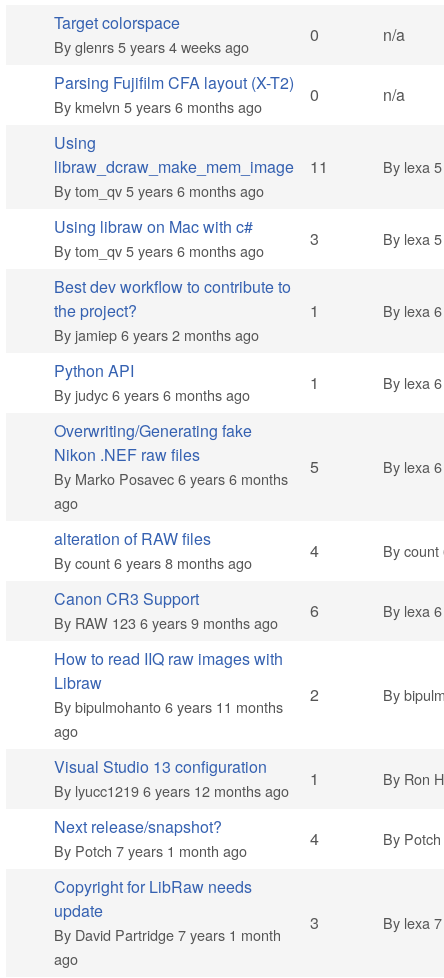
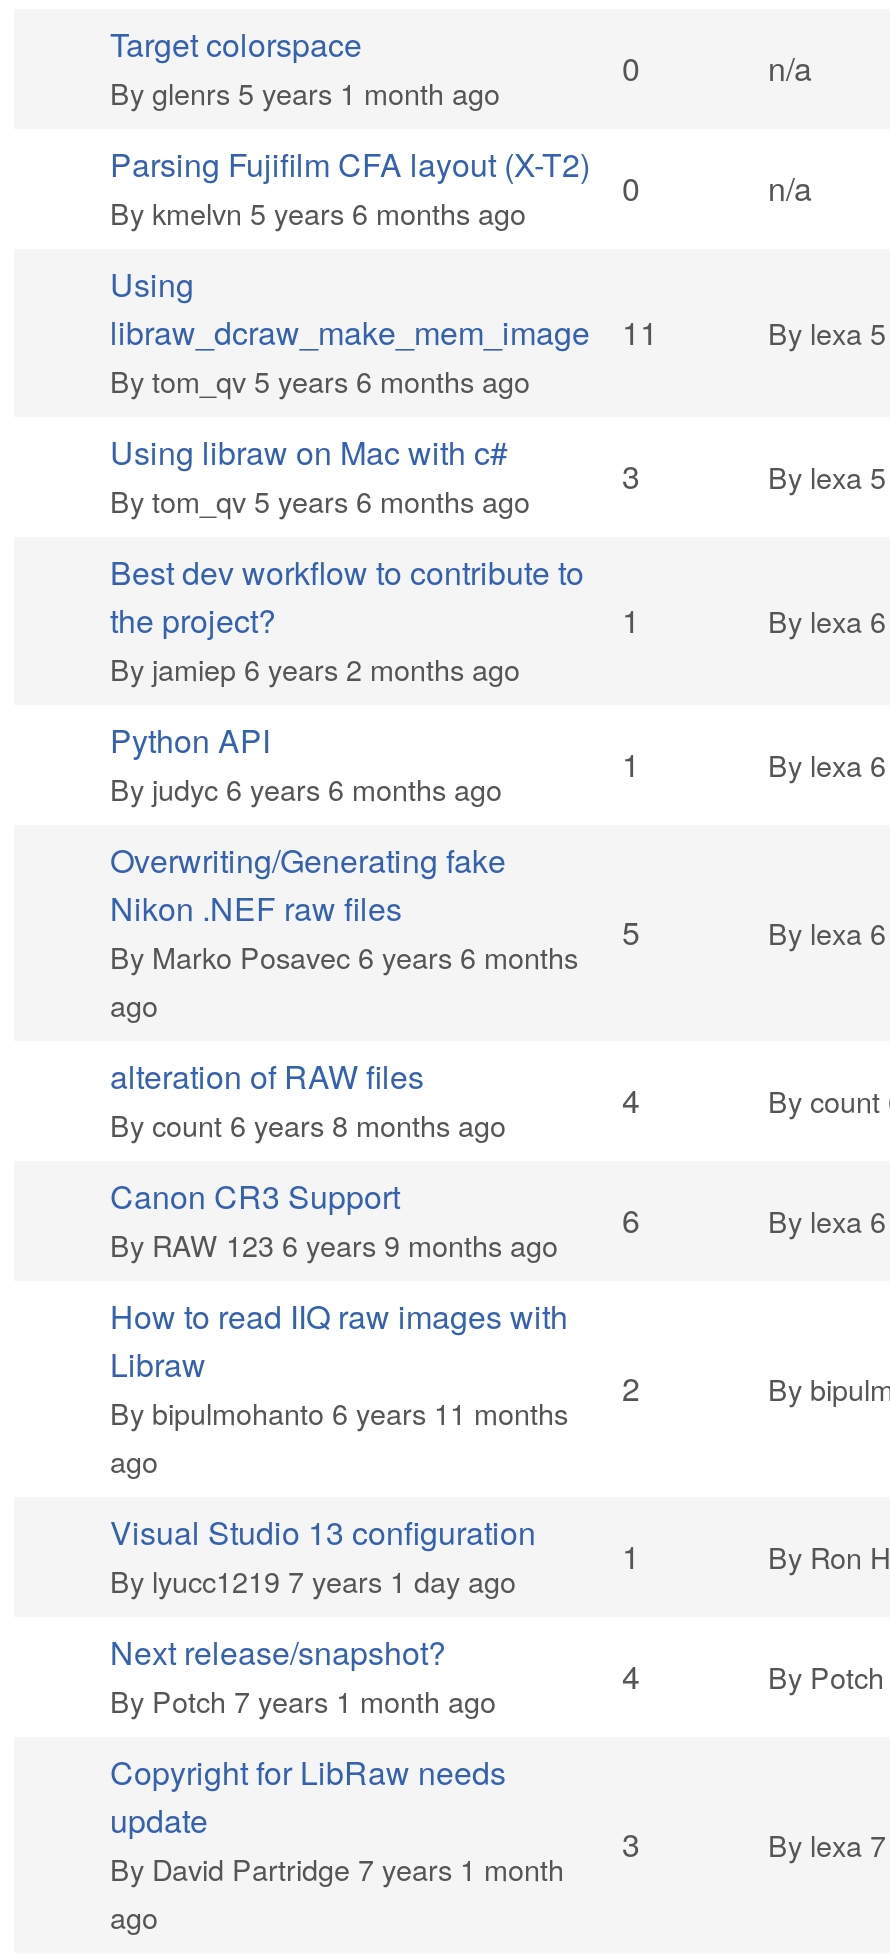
[54,36,249,57] By glenrs 5 years 4 weeks ago -> [110,71,500,113] By glenrs 5 years 1 month ago
[54,780,289,801] By lyucc1219 6 years 12 months ago -> [110,1559,516,1601] By lyucc1219 7 years 1 day ago

